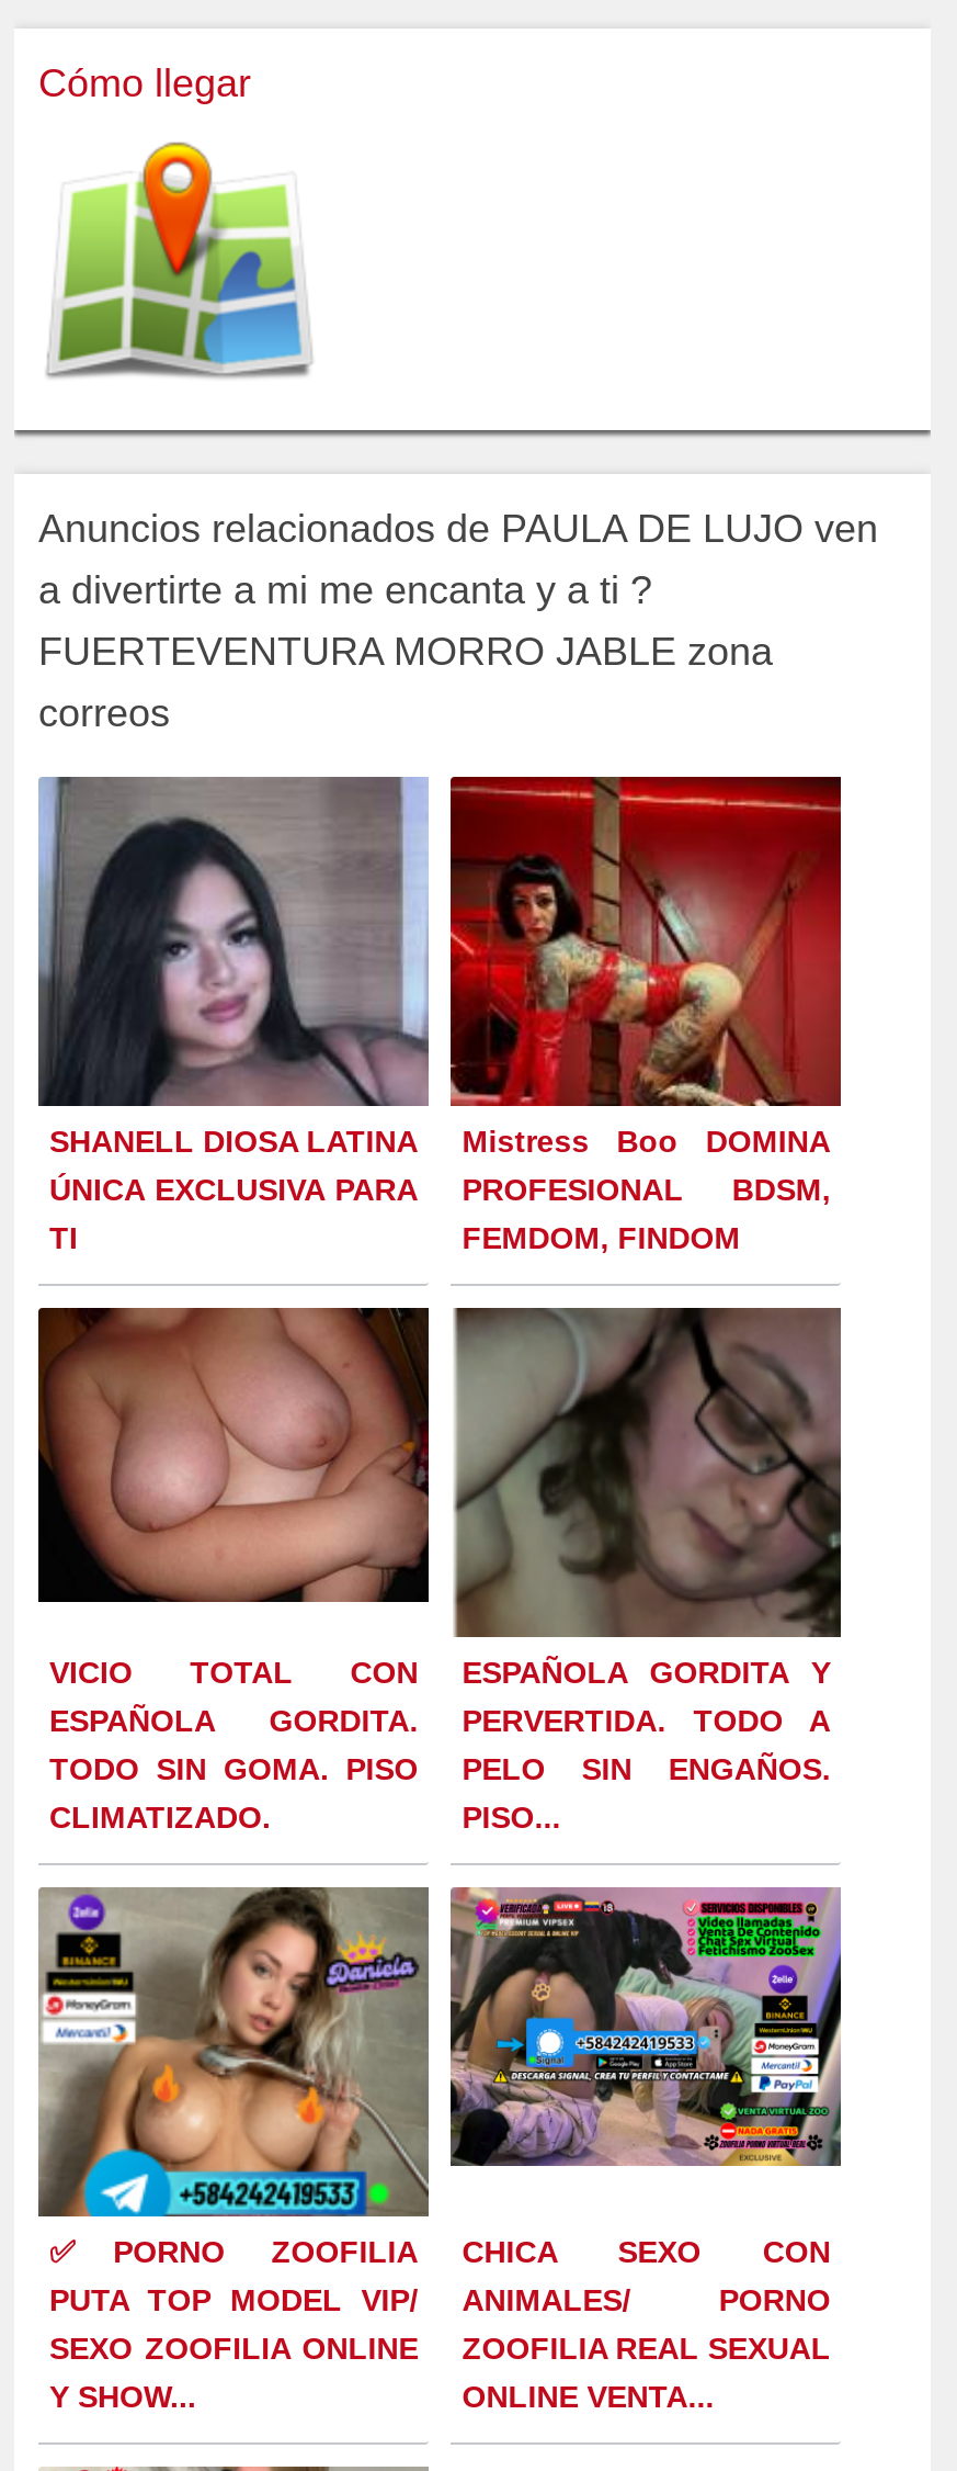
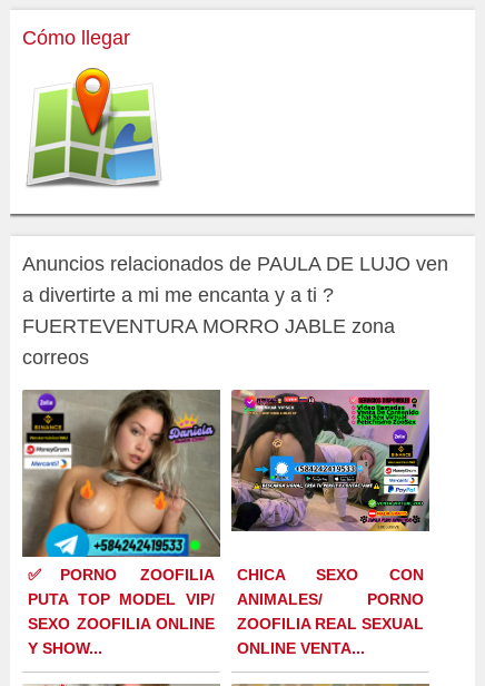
[38,777,429,1256] [image] | SHANELL DIOSA LATINA | ÚNICA EXCLUSIVA PARA | TI -> none
[448,775,843,1256] [image] | Mistress Boo DOMINA | PROFESIONAL BDSM, | FEMDOM, FINDOM -> none
[36,1306,431,1835] [image] | VICIO TOTAL CON | ESPAÑOLA GORDITA. | TODO SIN GOMA. PISO | CLIMATIZADO. -> none
[453,1306,843,1835] [image] | ESPAÑOLA GORDITA Y | PERVERTIDA. TODO A | PELO SIN ENGAÑOS. | PISO... -> none

